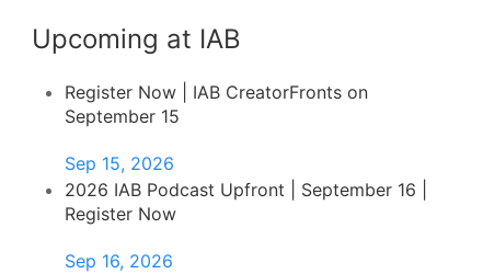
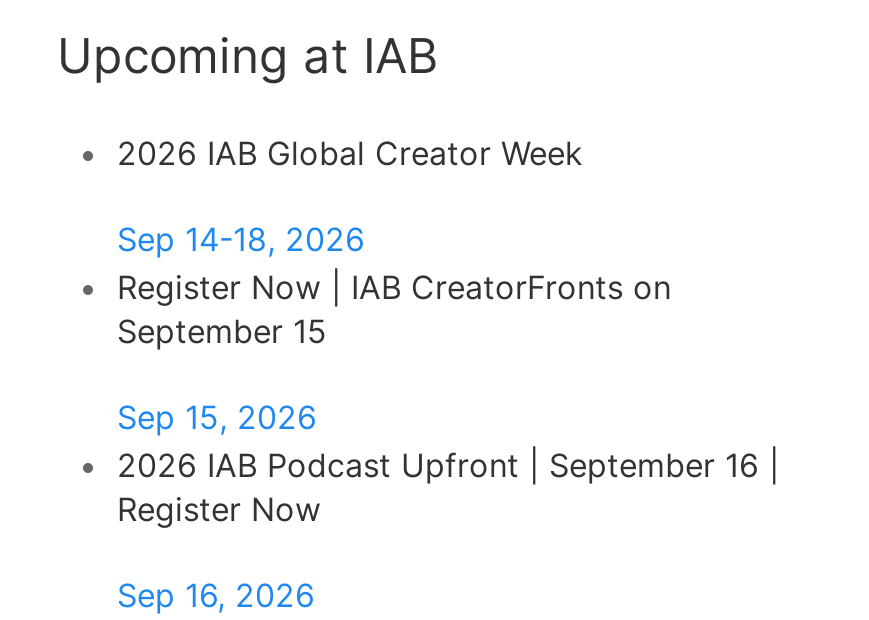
none -> [117,133,583,259] 2026 IAB Global Creator Week | Sep 14-18, 2026

